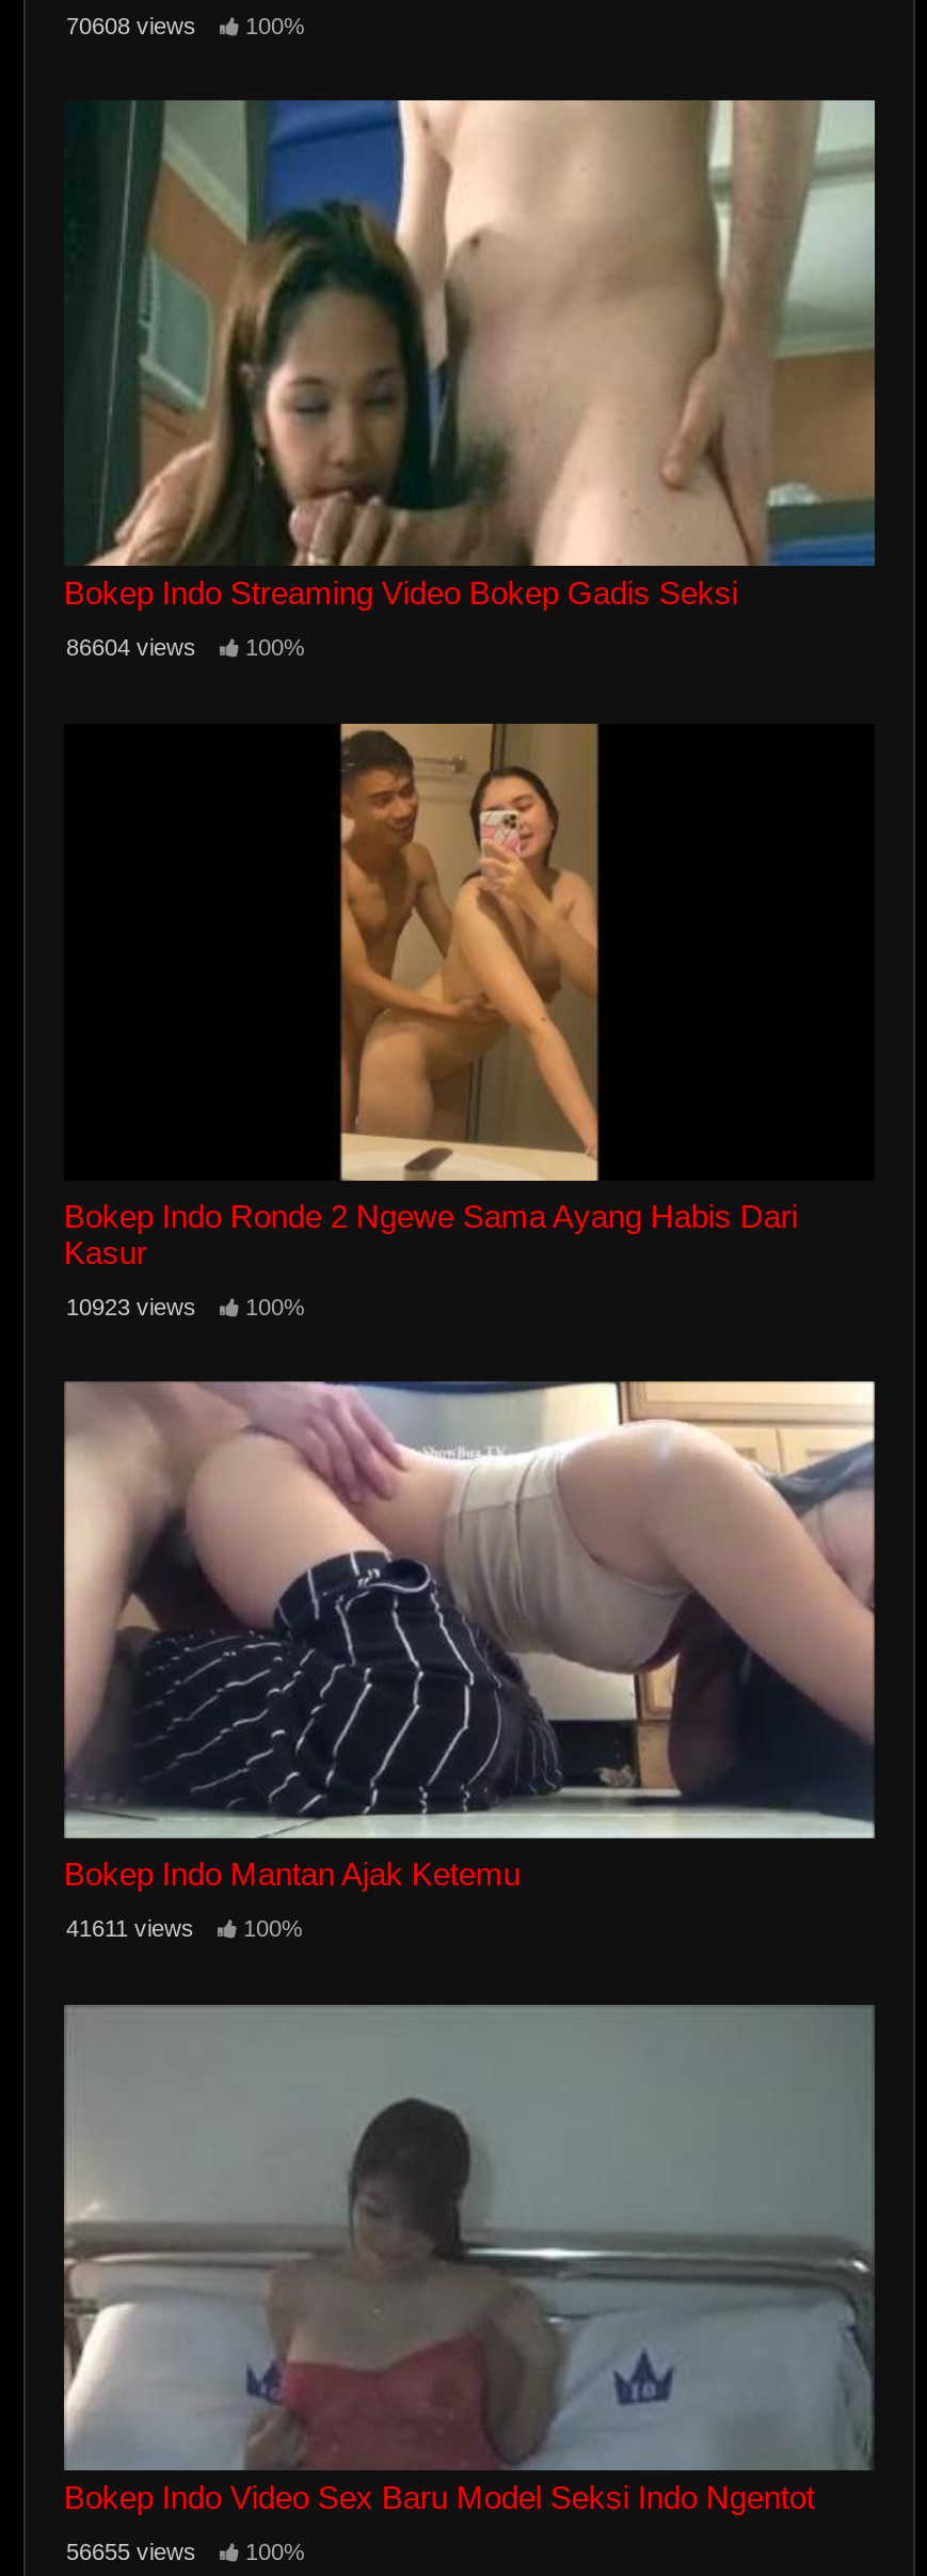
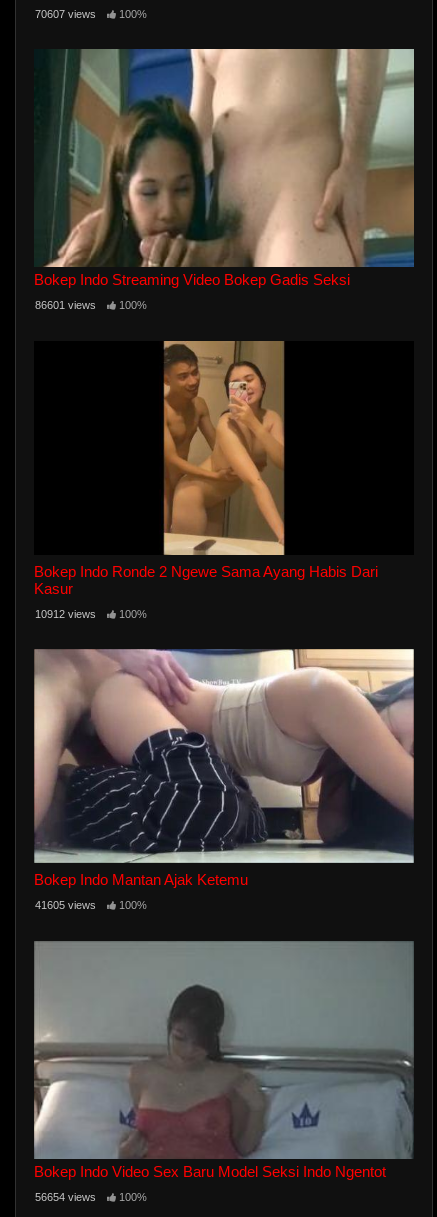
[66,12,305,38] 70608 views 100% -> [35,8,147,20] 70607 views 100%
[66,635,305,660] 86604 views 100% -> [35,299,147,311] 86601 views 100%
[66,1293,305,1319] 10923 views 100% -> [35,608,147,620] 10912 views 100%
[66,1916,303,1941] 41611 views 100% -> [35,899,147,911] 41605 views 100%
[66,2538,305,2564] 56655 views 100% -> [35,1191,147,1203] 56654 views 100%

